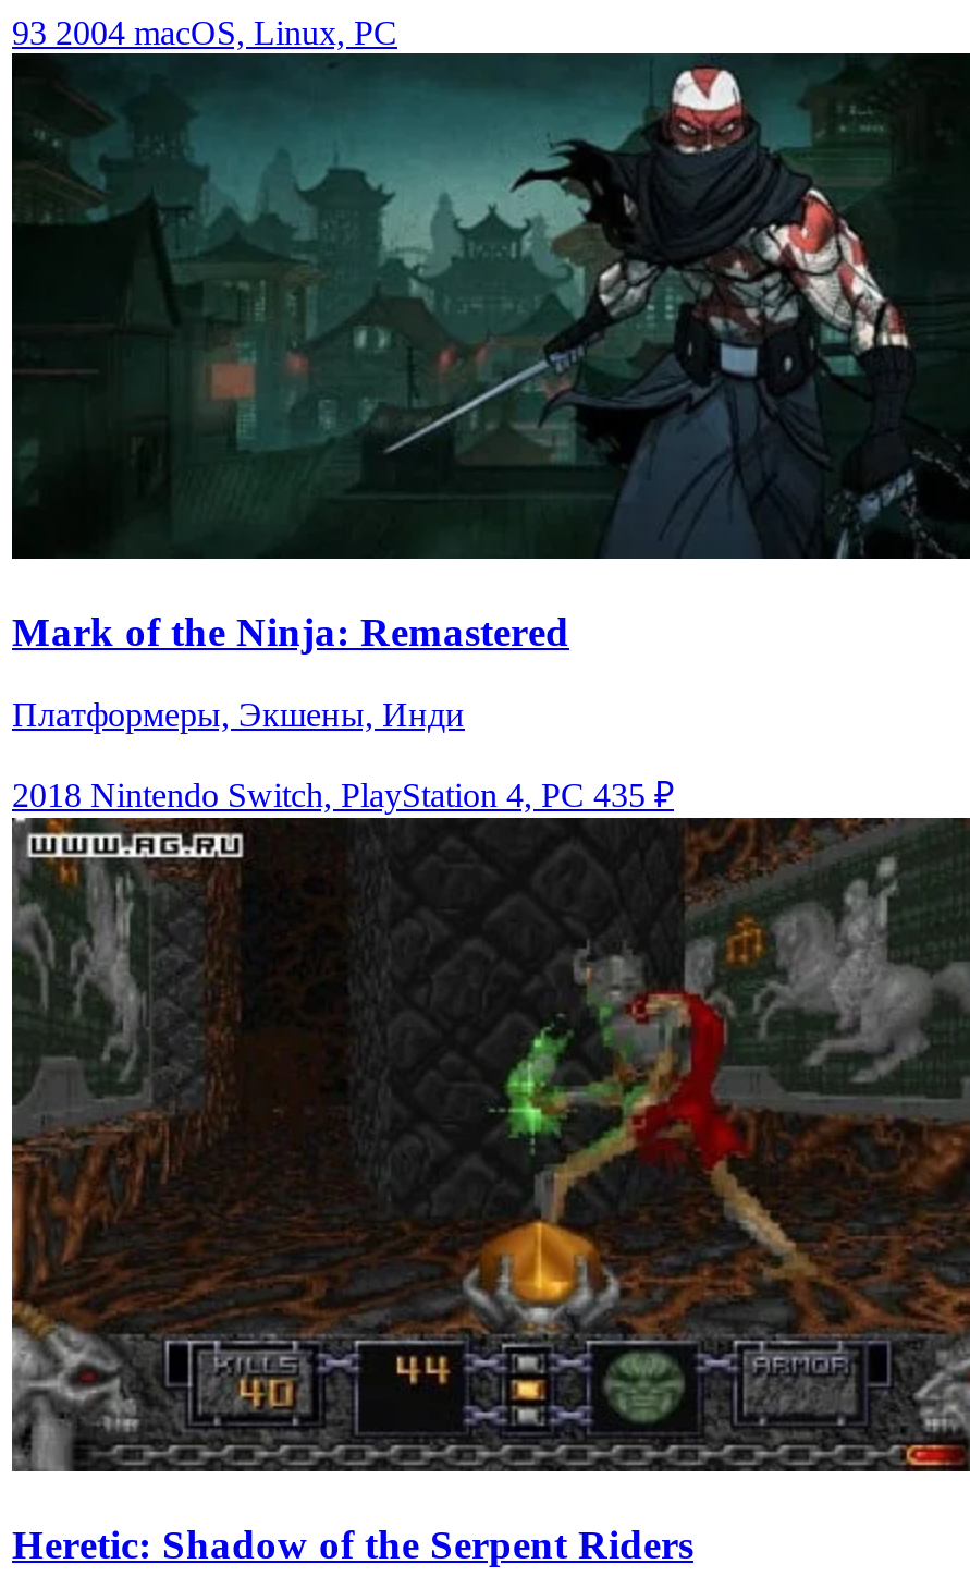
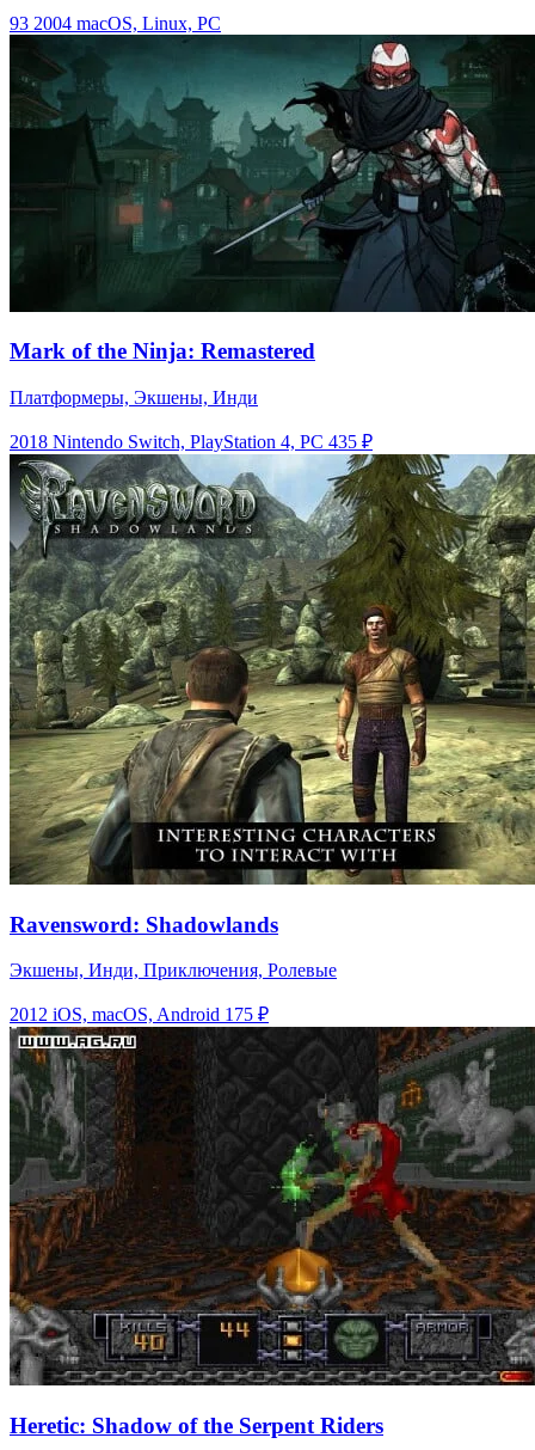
none -> [10,454,531,1025] [image] | Ravensword: Shadowlands | Экшены, Инди, Приключения, Ролевые | 2012 iOS, macOS, Android 175 ₽

